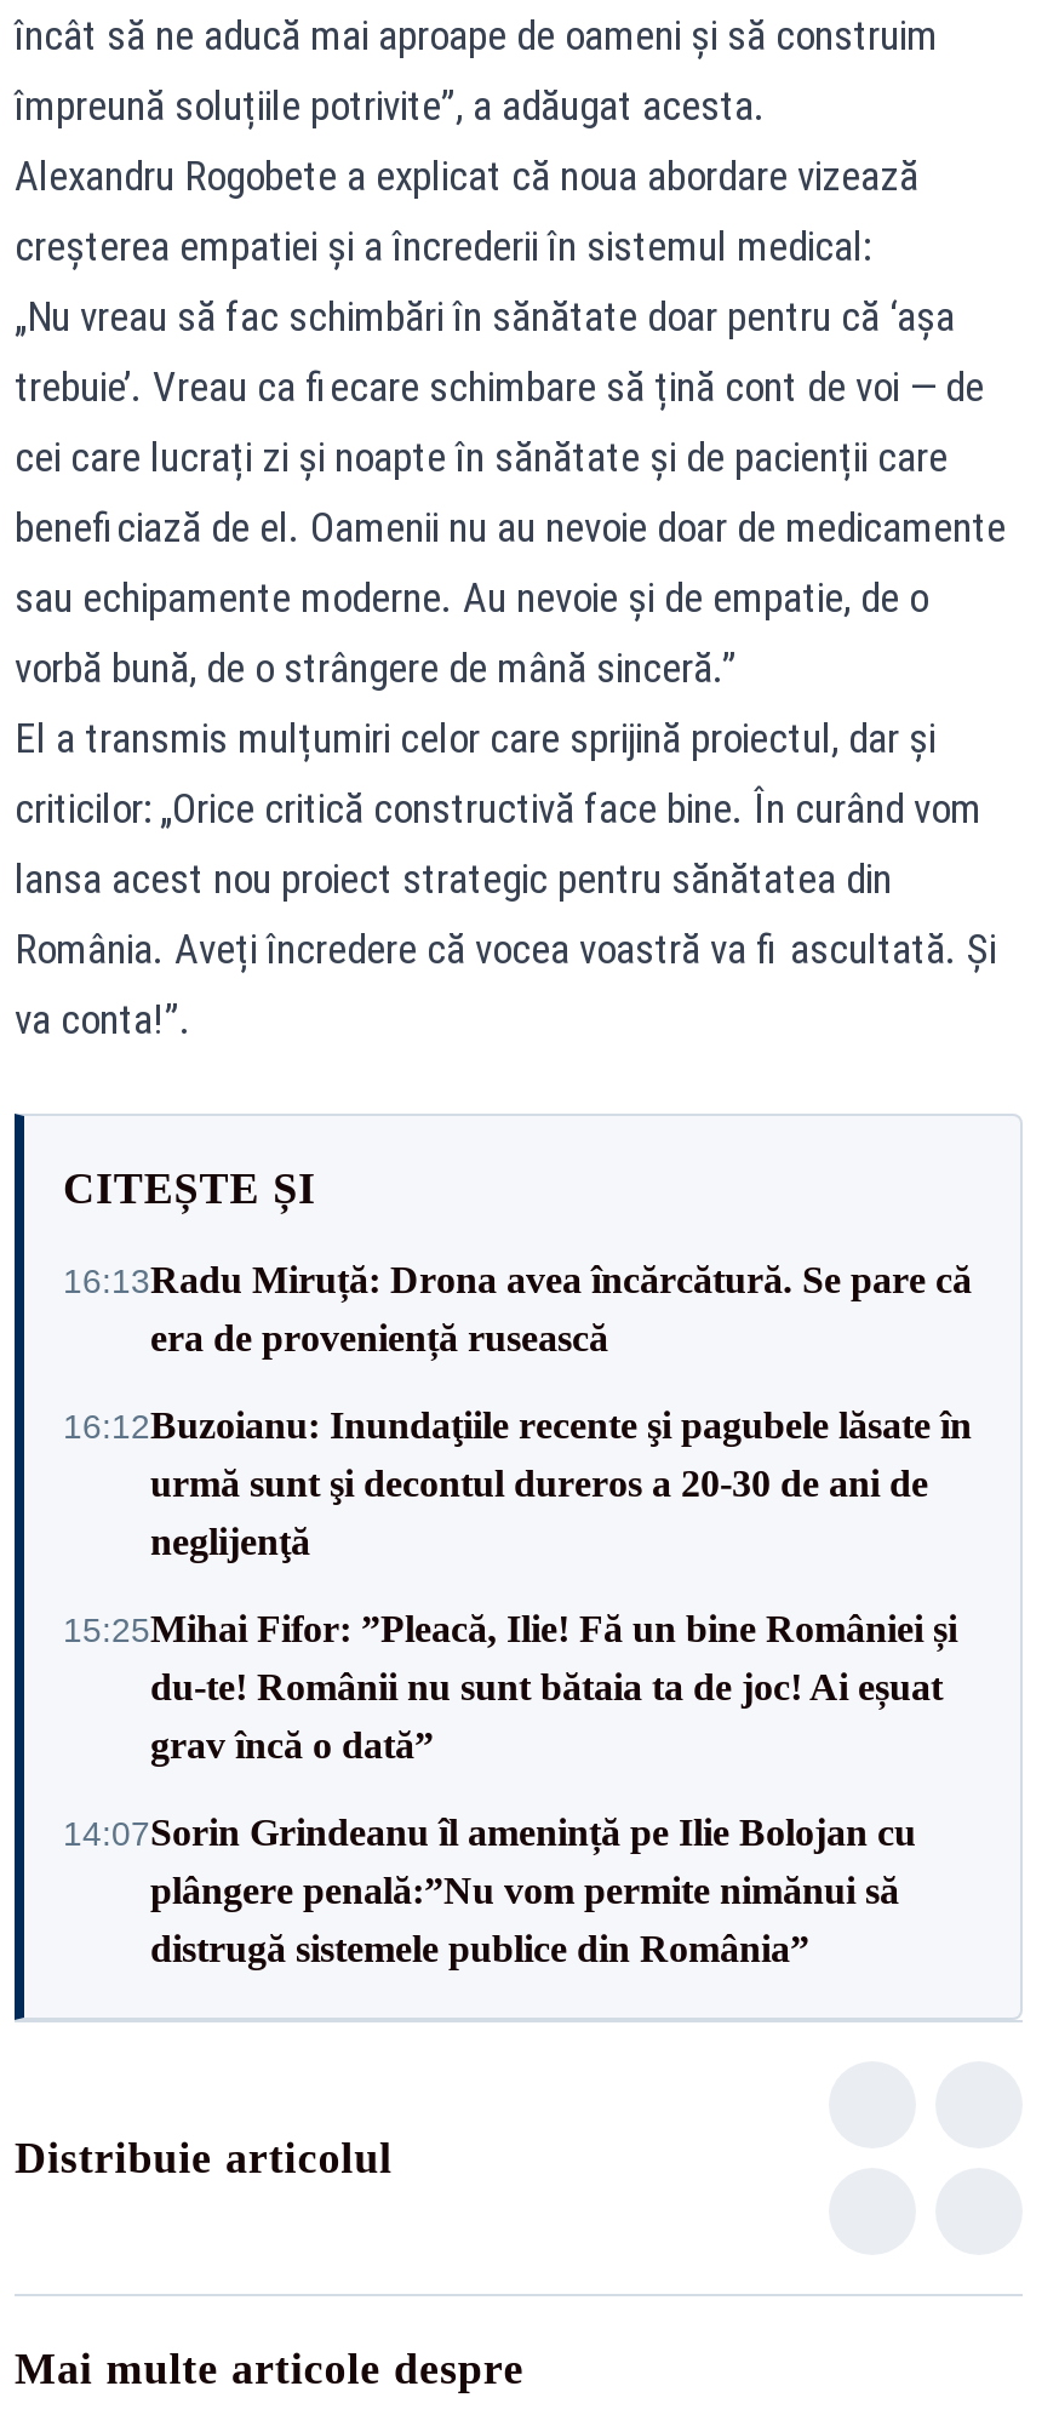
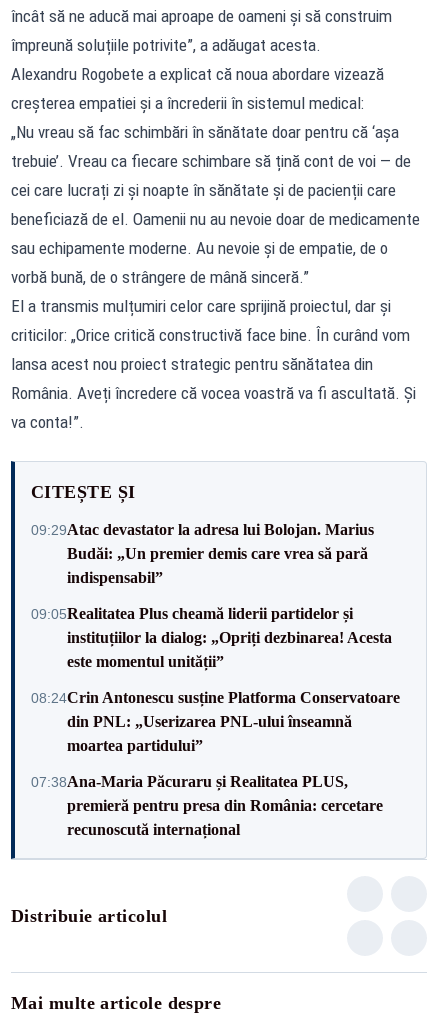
[63,1259,972,1358] 16:13Radu Miruță: Drona avea încărcătură. Se pare că | era de proveniență rusească -> [31,520,374,585] 09:29Atac devastator la adresa lui Bolojan. Marius | Budăi: „Un premier demis care vrea să pară | indispensabil”
[63,1404,972,1562] 16:12Buzoianu: Inundaţiile recente şi pagubele lăsate în | urmă sunt şi decontul dureros a 20-30 de ani de | neglijenţă -> [31,604,392,669] 09:05Realitatea Plus cheamă liderii partidelor și | instituțiilor la dialog: „Opriți dezbinarea! Acesta | este momentul unității”
[63,1608,957,1766] 15:25Mihai Fifor: ”Pleacă, Ilie! Fă un bine României și | du-te! Românii nu sunt bătaia ta de joc! Ai eșuat | grav încă o dată” -> [31,688,400,753] 08:24Crin Antonescu susține Platforma Conservatoare | din PNL: „Userizarea PNL-ului înseamnă | moartea partidului”
[63,1812,916,1969] 14:07Sorin Grindeanu îl amenință pe Ilie Bolojan cu | plângere penală:”Nu vom permite nimănui să | distrugă sistemele publice din România” -> [31,772,383,837] 07:38Ana-Maria Păcuraru și Realitatea PLUS, | premieră pentru presa din România: cercetare | recunoscută internațional

